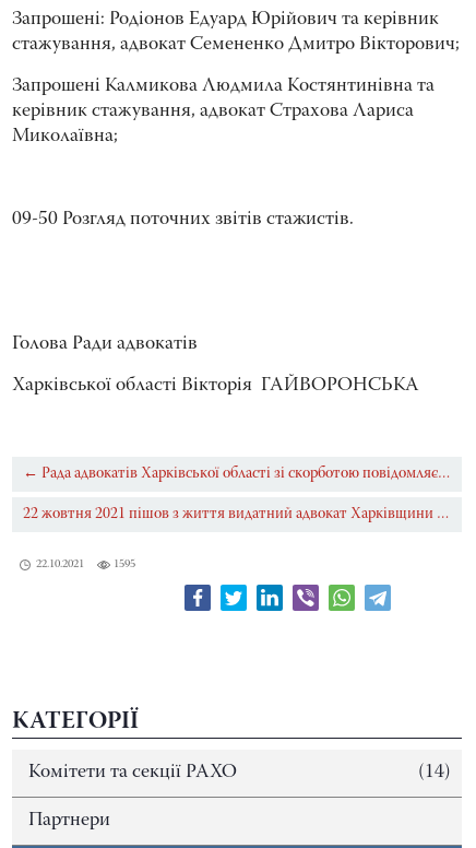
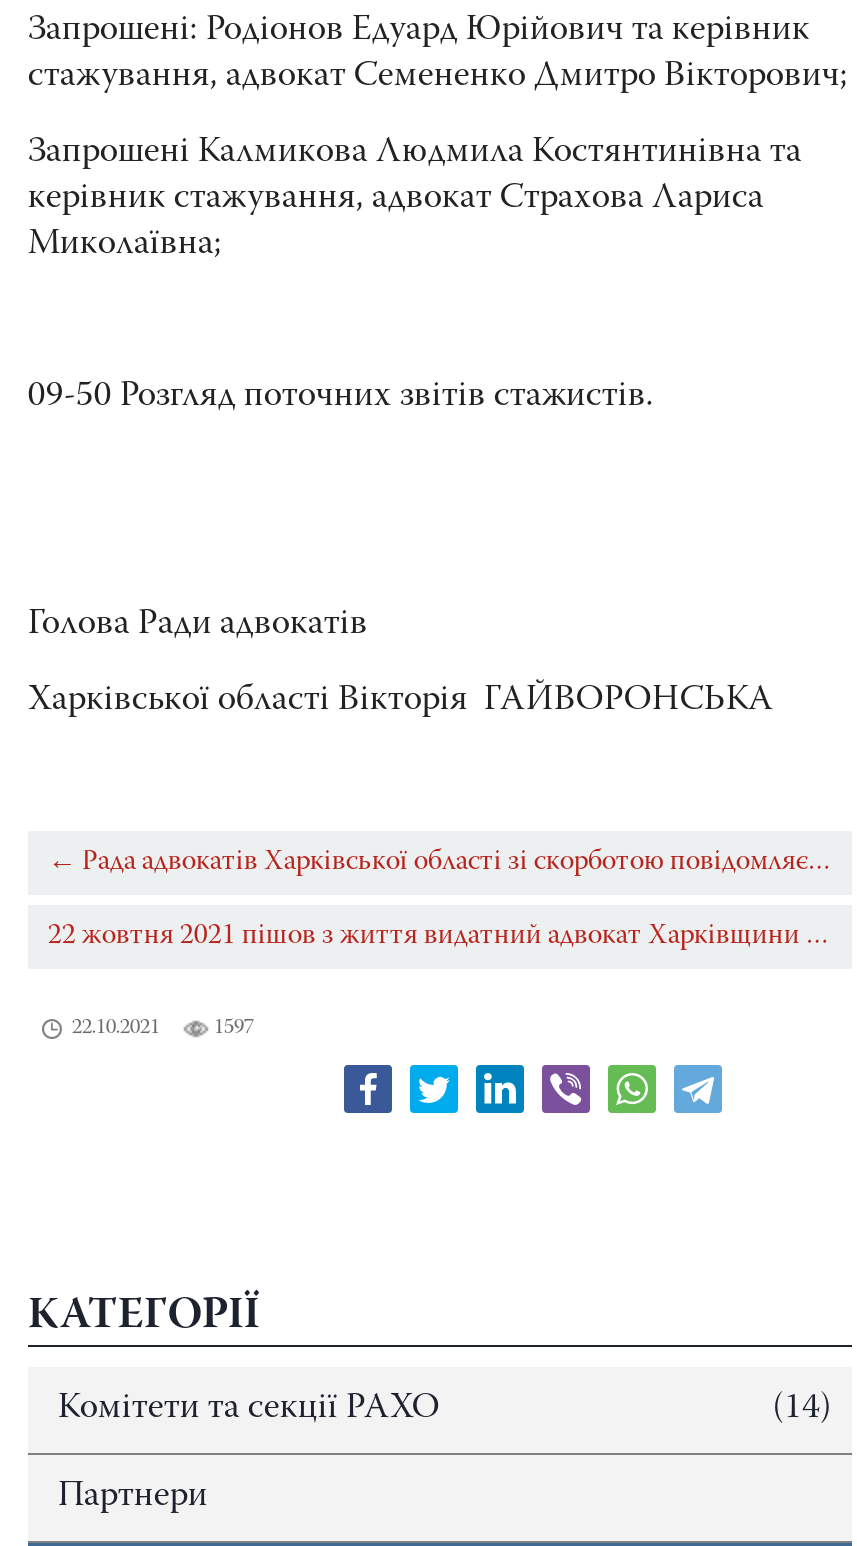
[113,559,135,571] 1595 -> [214,1017,254,1039] 1597

